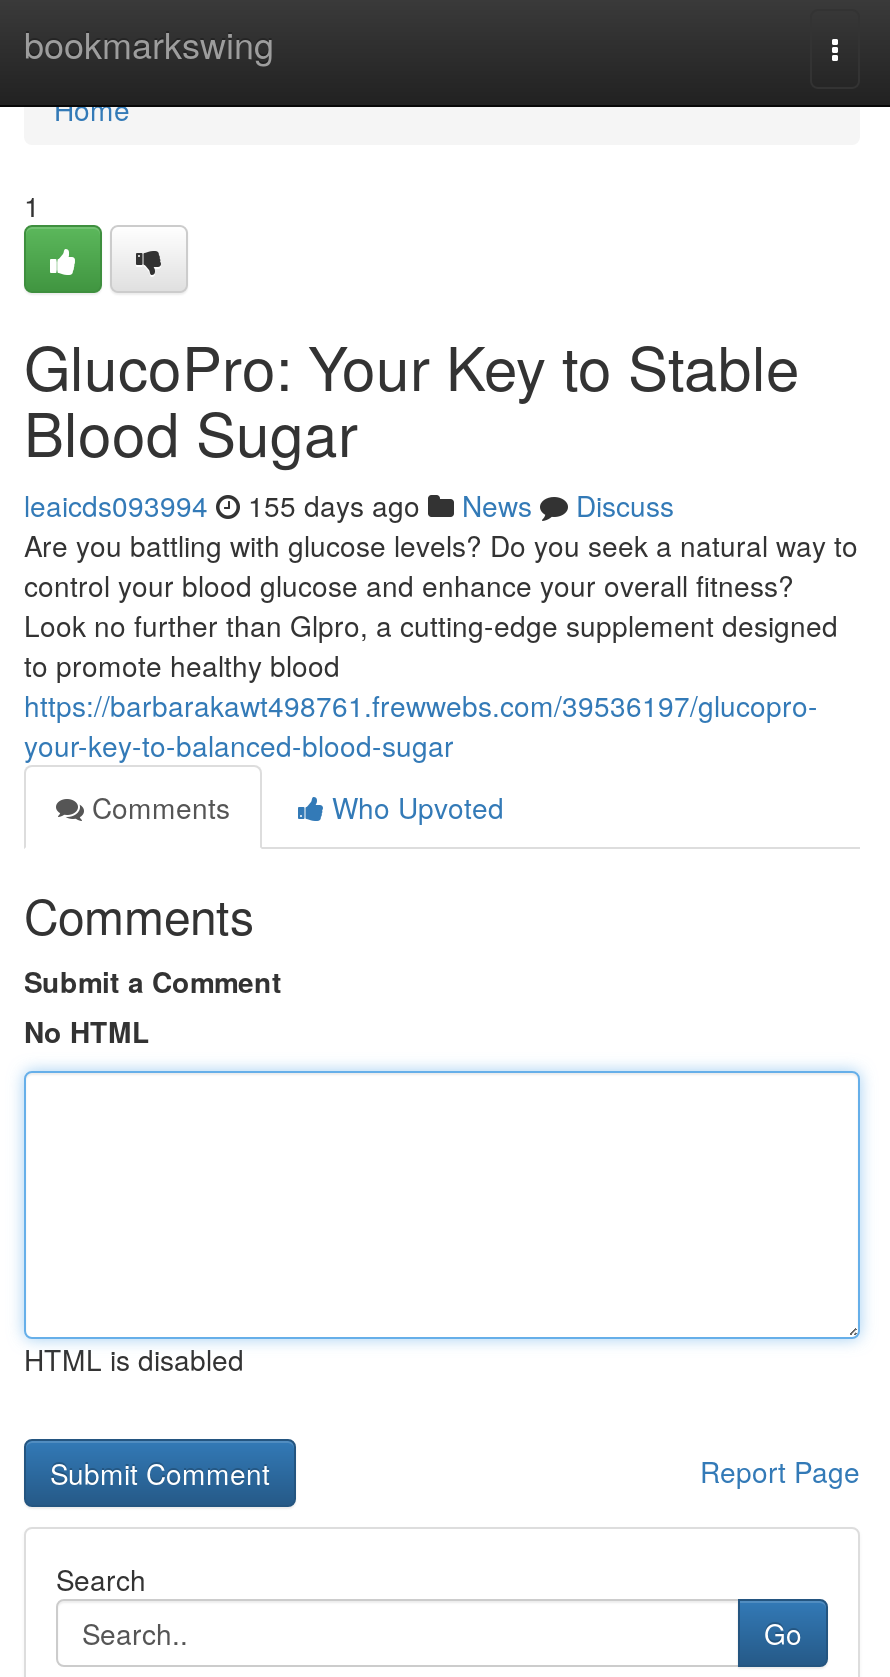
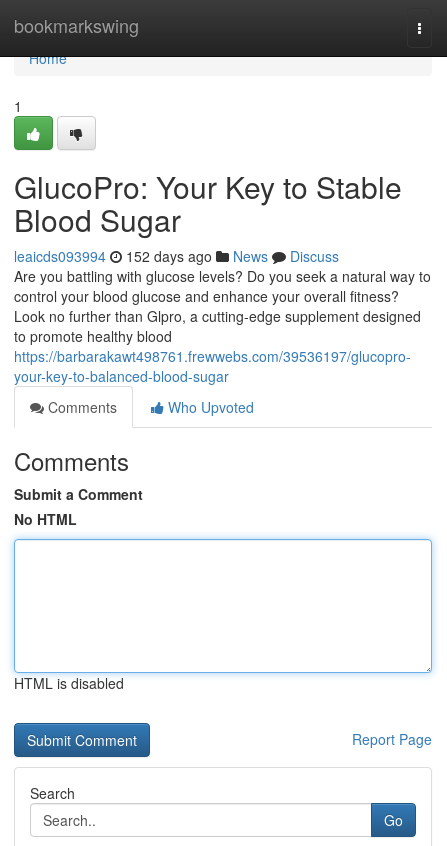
[24,485,674,525] leaicds093994 155 days ago News Discuss -> [14,246,339,266] leaicds093994 152 days ago News Discuss

